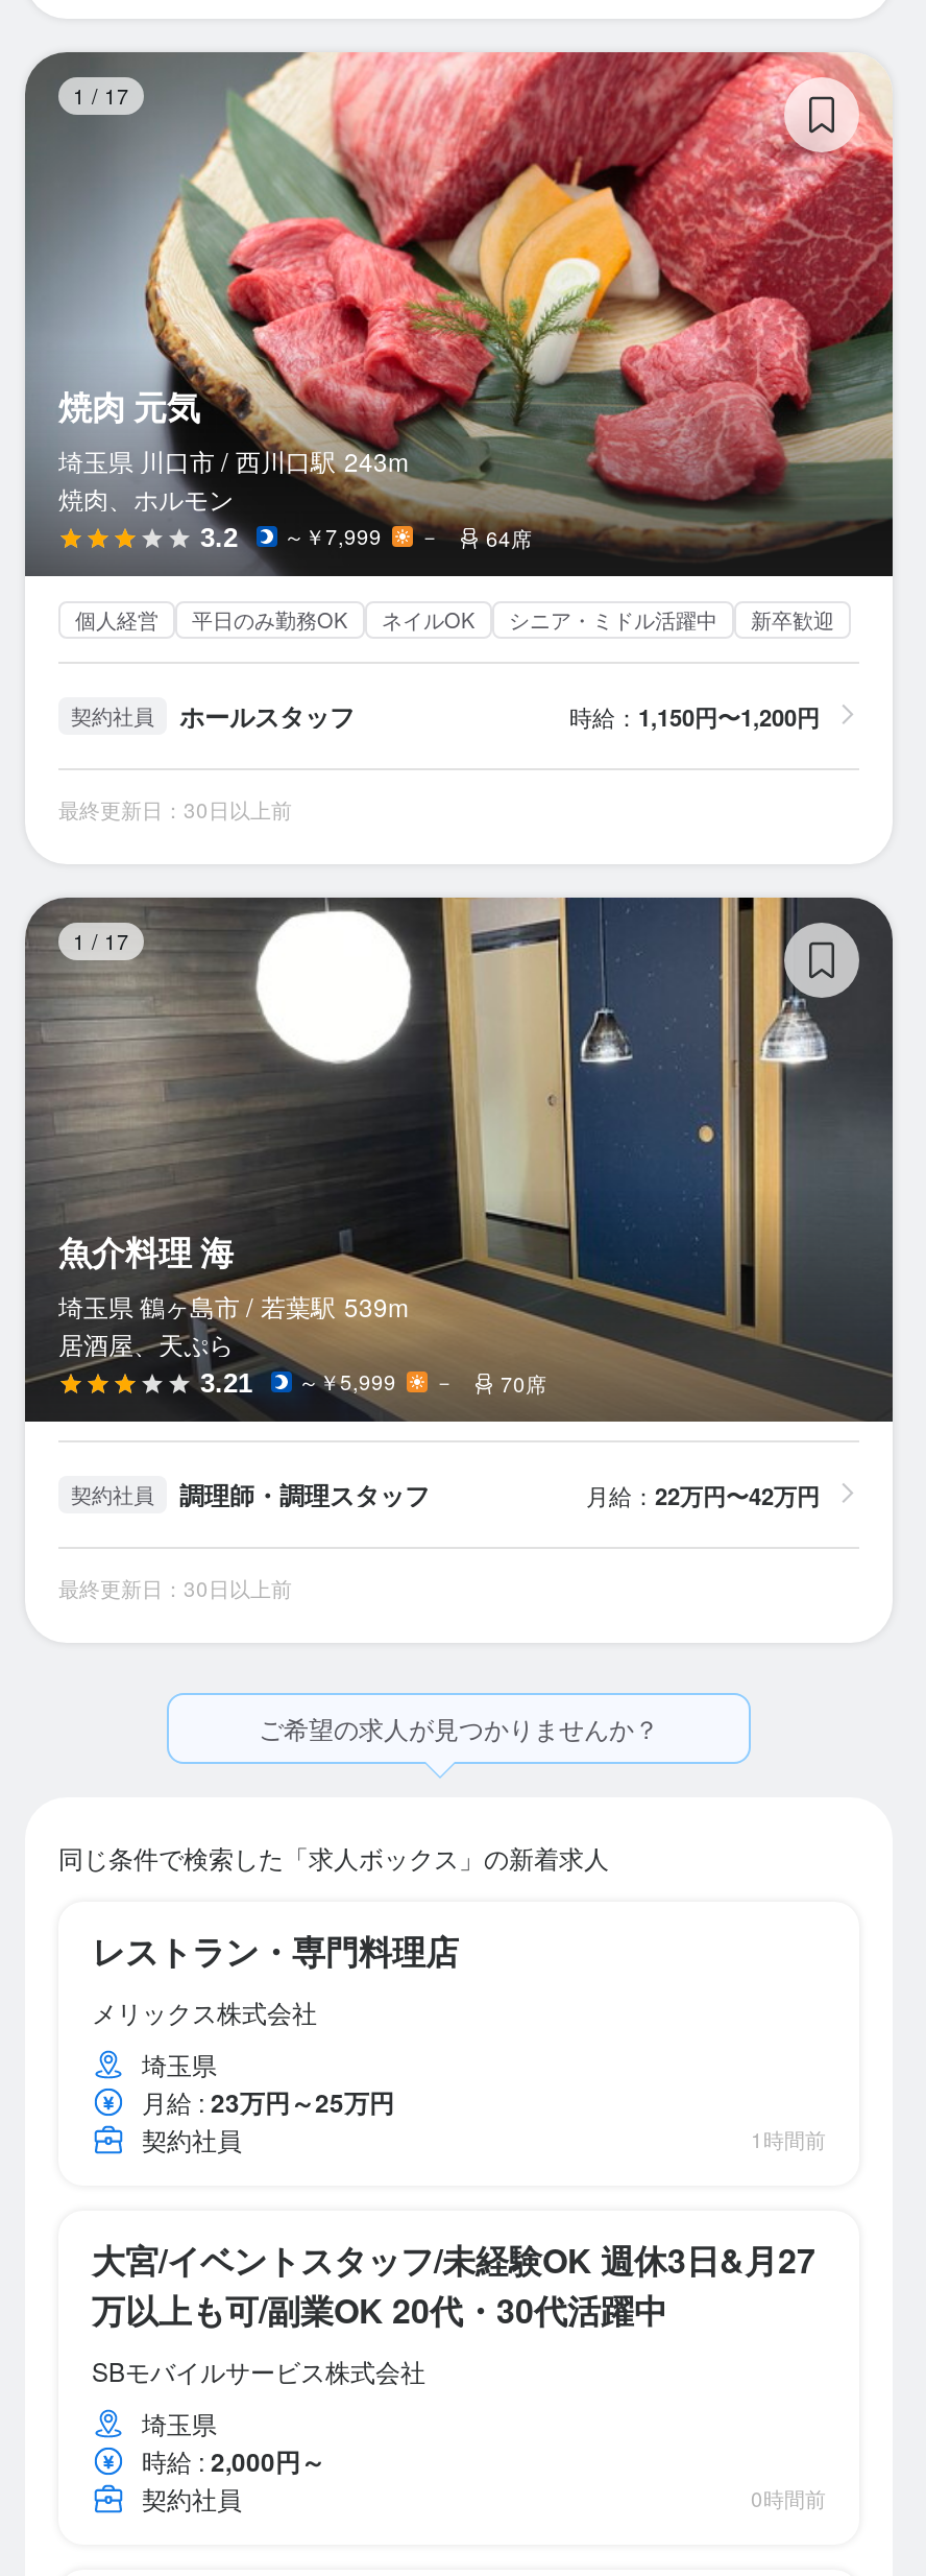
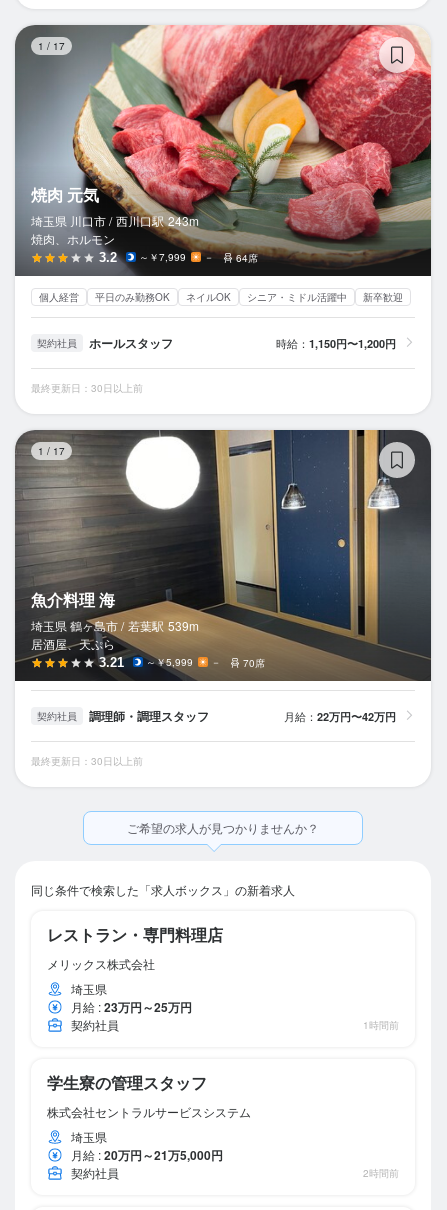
[92,2236,815,2388] 大宮/イベントスタッフ/未経験OK 週休3日&月27 | 万以上も可/副業OK 20代・30代活躍中 | SBモバイルサービス株式会社 -> [47,1071,251,1120] 学生寮の管理スタッフ | 株式会社セントラルサービスシステム
[142,2442,325,2480] 時給: 2,000円～ -> [71,1146,223,1164] 月給: 20万円～21万5,000円
[751,2484,826,2513] 0時間前 -> [363,1166,399,1180] 2時間前

